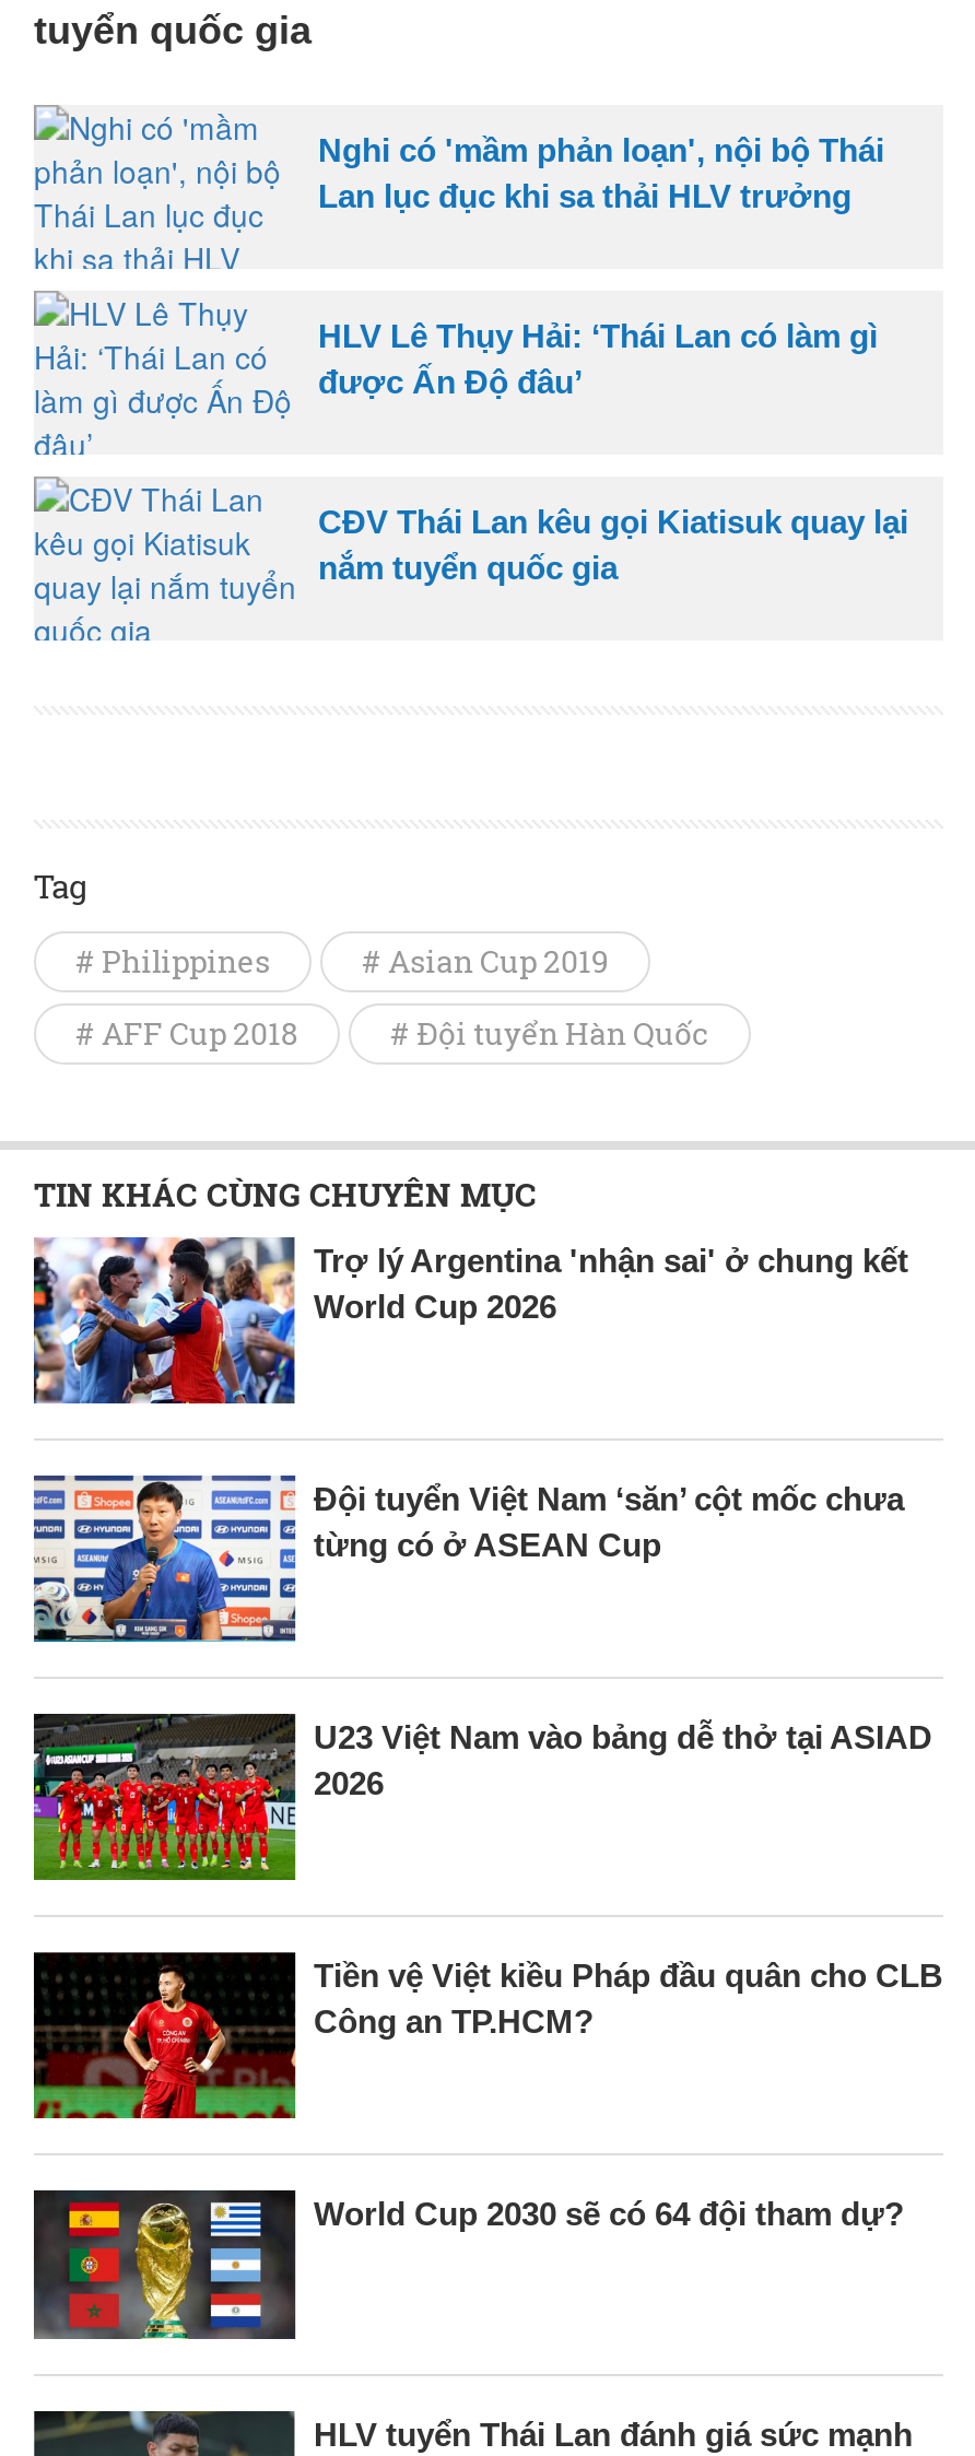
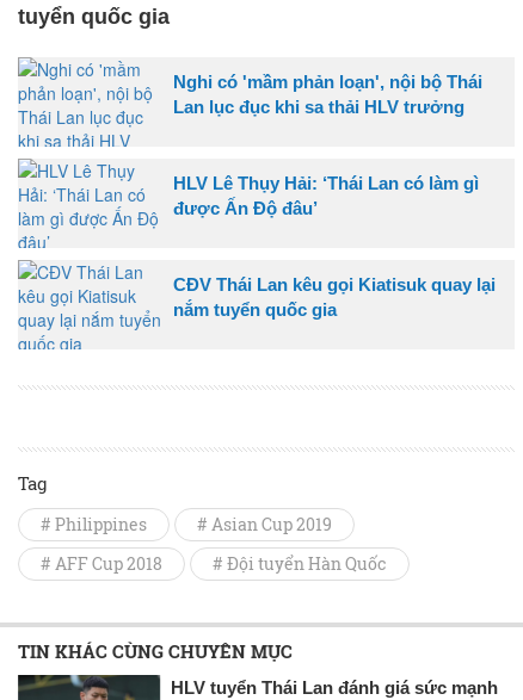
[32,1237,908,1438] [image] | Trợ lý Argentina 'nhận sai' ở chung kết | World Cup 2026 -> none
[32,1465,904,1683] [image] | Đội tuyển Việt Nam ‘săn’ cột mốc chưa | từng có ở ASEAN Cup -> none
[34,1703,932,1882] [image] | U23 Việt Nam vào bảng dễ thở tại ASIAD | 2026 -> none
[34,1950,943,2123] [image] | Tiền vệ Việt kiều Pháp đầu quân cho CLB | Công an TP.HCM? -> none
[34,2188,904,2341] [image] | World Cup 2030 sẽ có 64 đội tham dự? -> none

